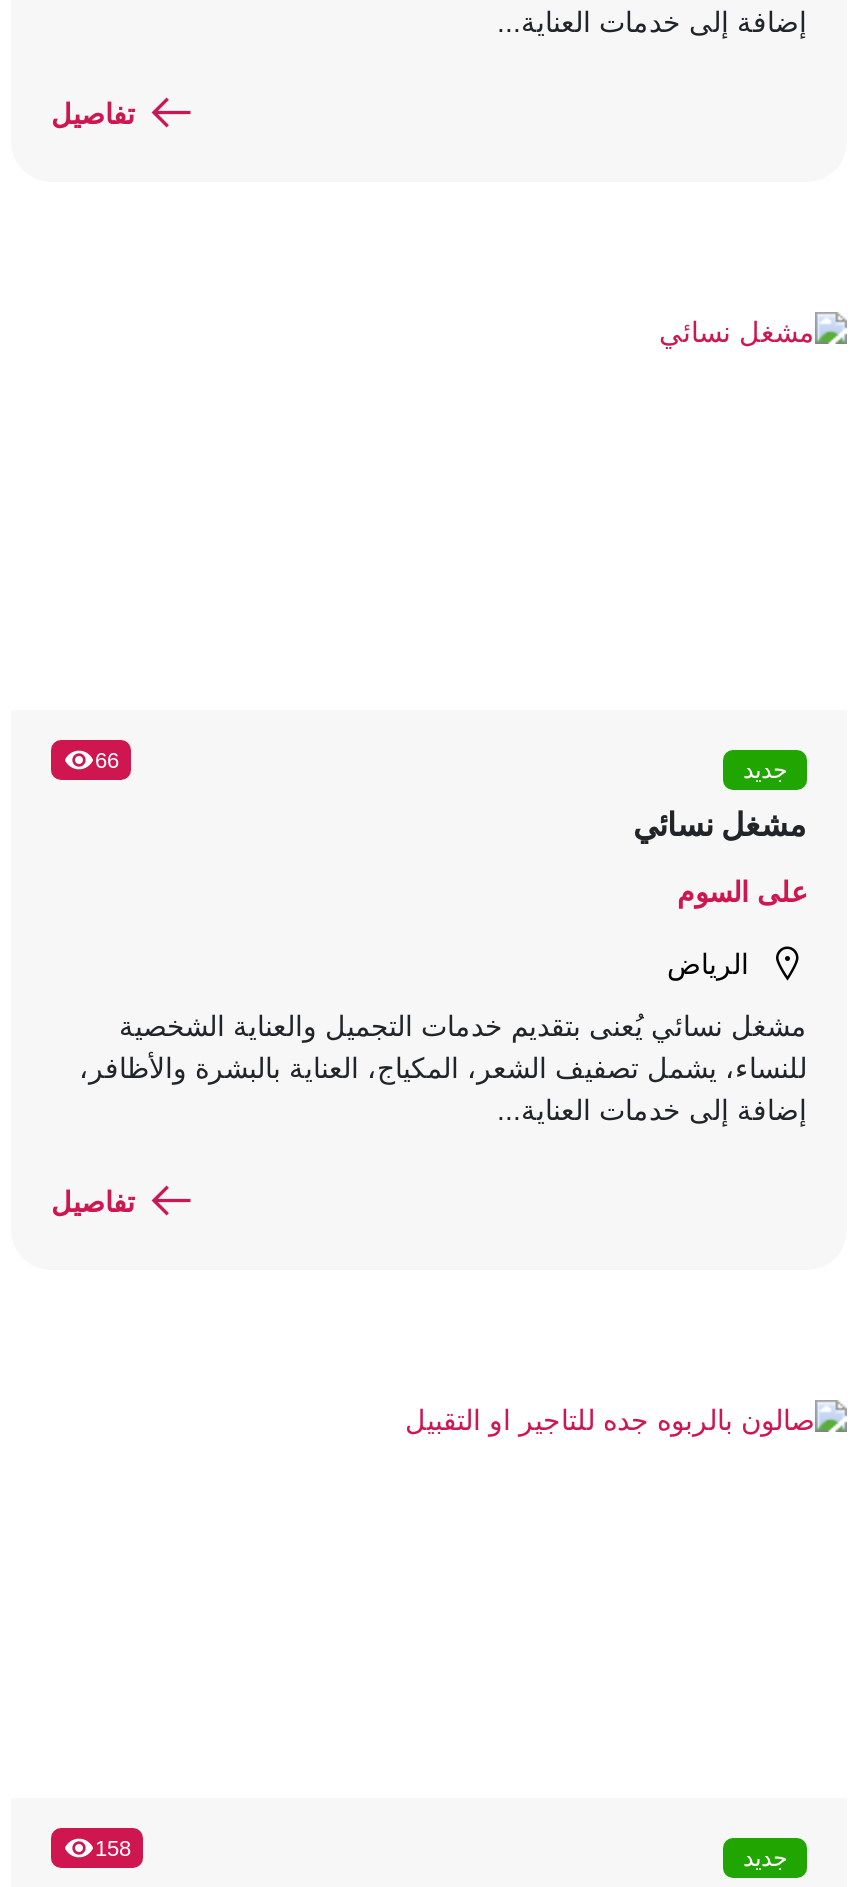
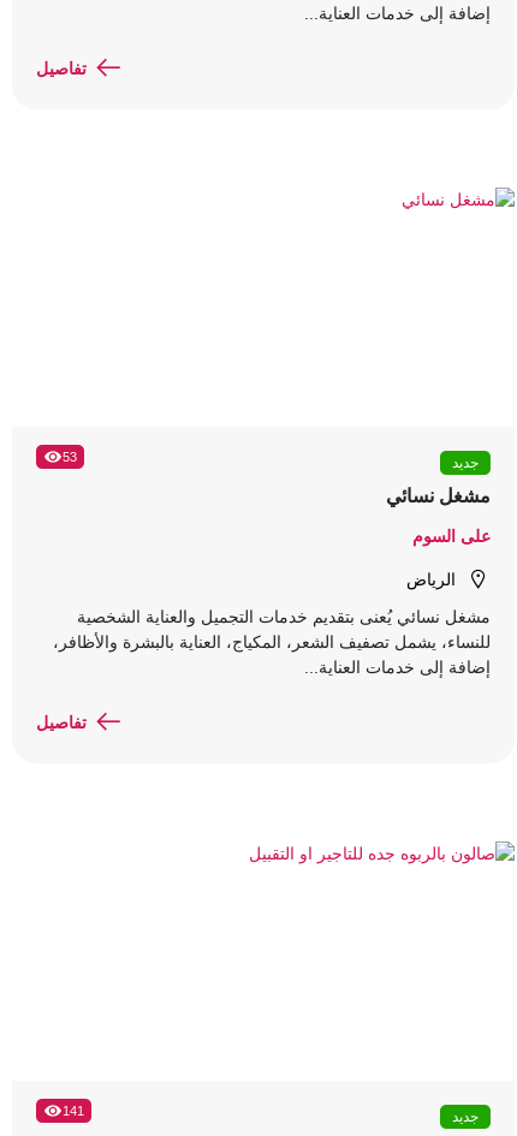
[95,748,119,772] 66 -> [63,450,77,464] 53
[95,1836,131,1860] 158 -> [63,1104,84,1118] 141

